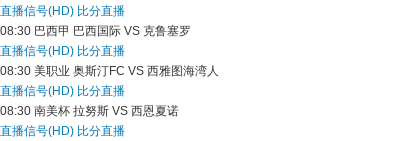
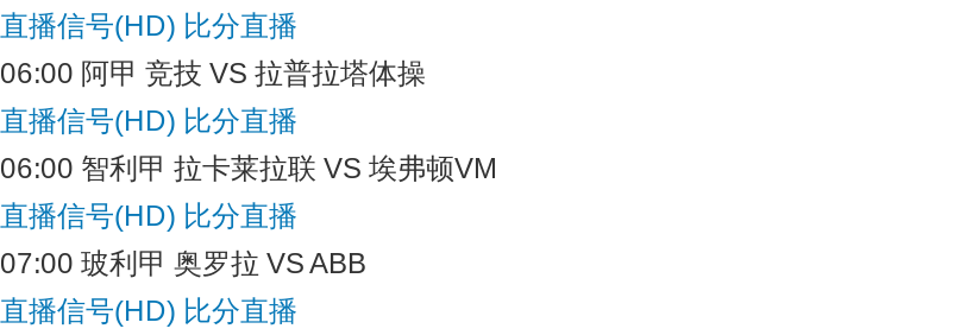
[0,24,191,38] 08:30 巴西甲巴西国际 VS 克鲁塞罗 -> [0,57,426,90] 06:00 阿甲竞技 VS 拉普拉塔体操
[0,64,219,78] 08:30 美职业奥斯汀FC VS 西雅图海湾人 -> [0,152,497,185] 06:00 智利甲拉卡莱拉联 VS 埃弗顿VM
[0,104,179,118] 08:30 南美杯拉努斯 VS 西恩夏诺 -> [0,247,366,280] 07:00 玻利甲奥罗拉 VS ABB

